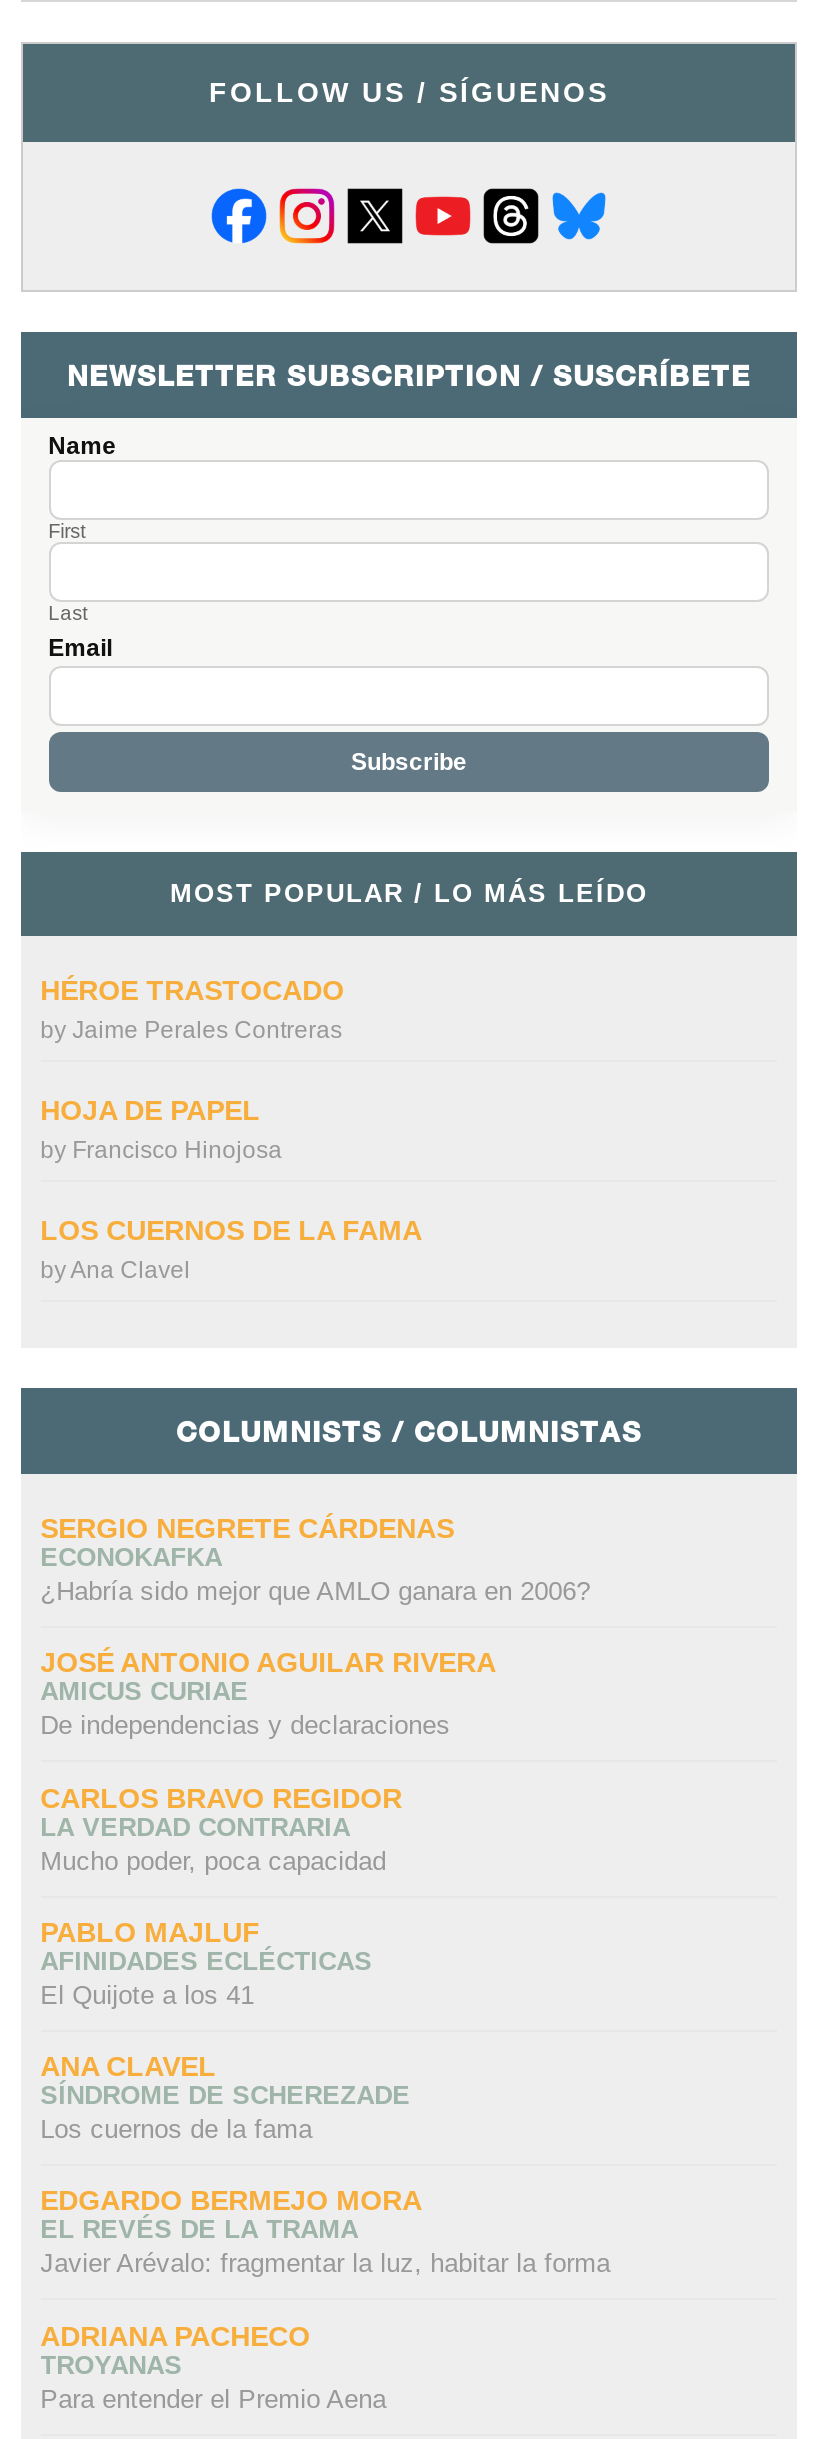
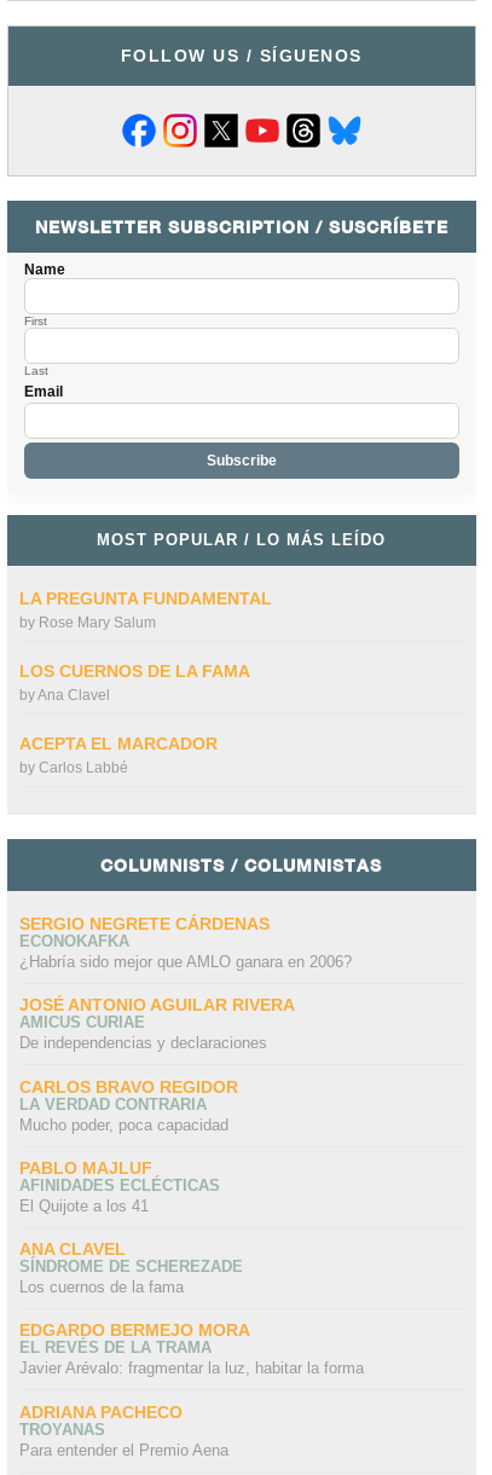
[40,974,344,1164] HÉROE TRASTOCADO | by Jaime Perales Contreras | HOJA DE PAPEL | by Francisco Hinojosa -> [19,589,272,631] LA PREGUNTA FUNDAMENTAL | by Rose Mary Salum
moved [40,1214,422,1284] -> [19,662,250,704]: LOS CUERNOS DE LA FAMA | byAna Clavel
none -> [19,734,217,776] ACEPTA EL MARCADOR | by Carlos Labbé

